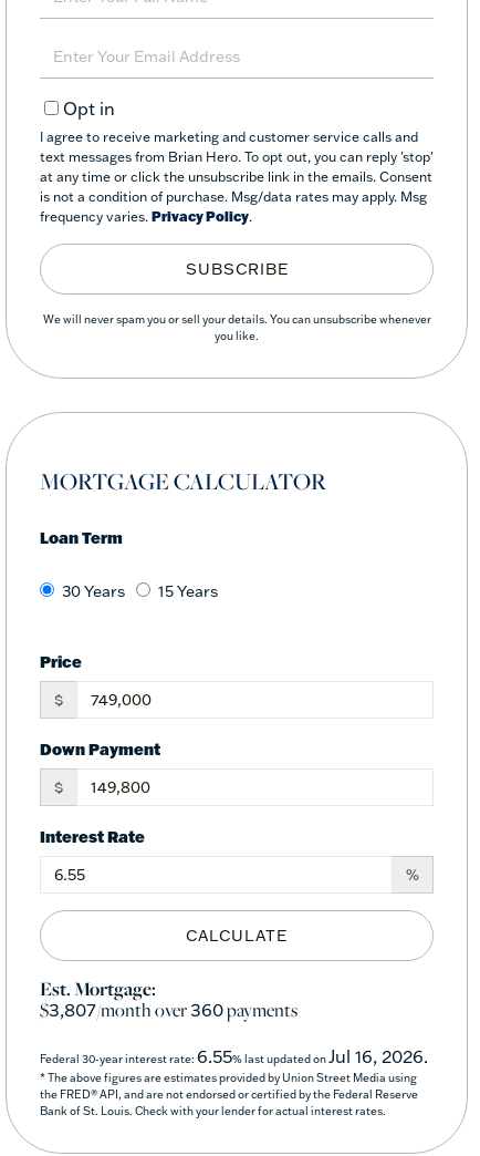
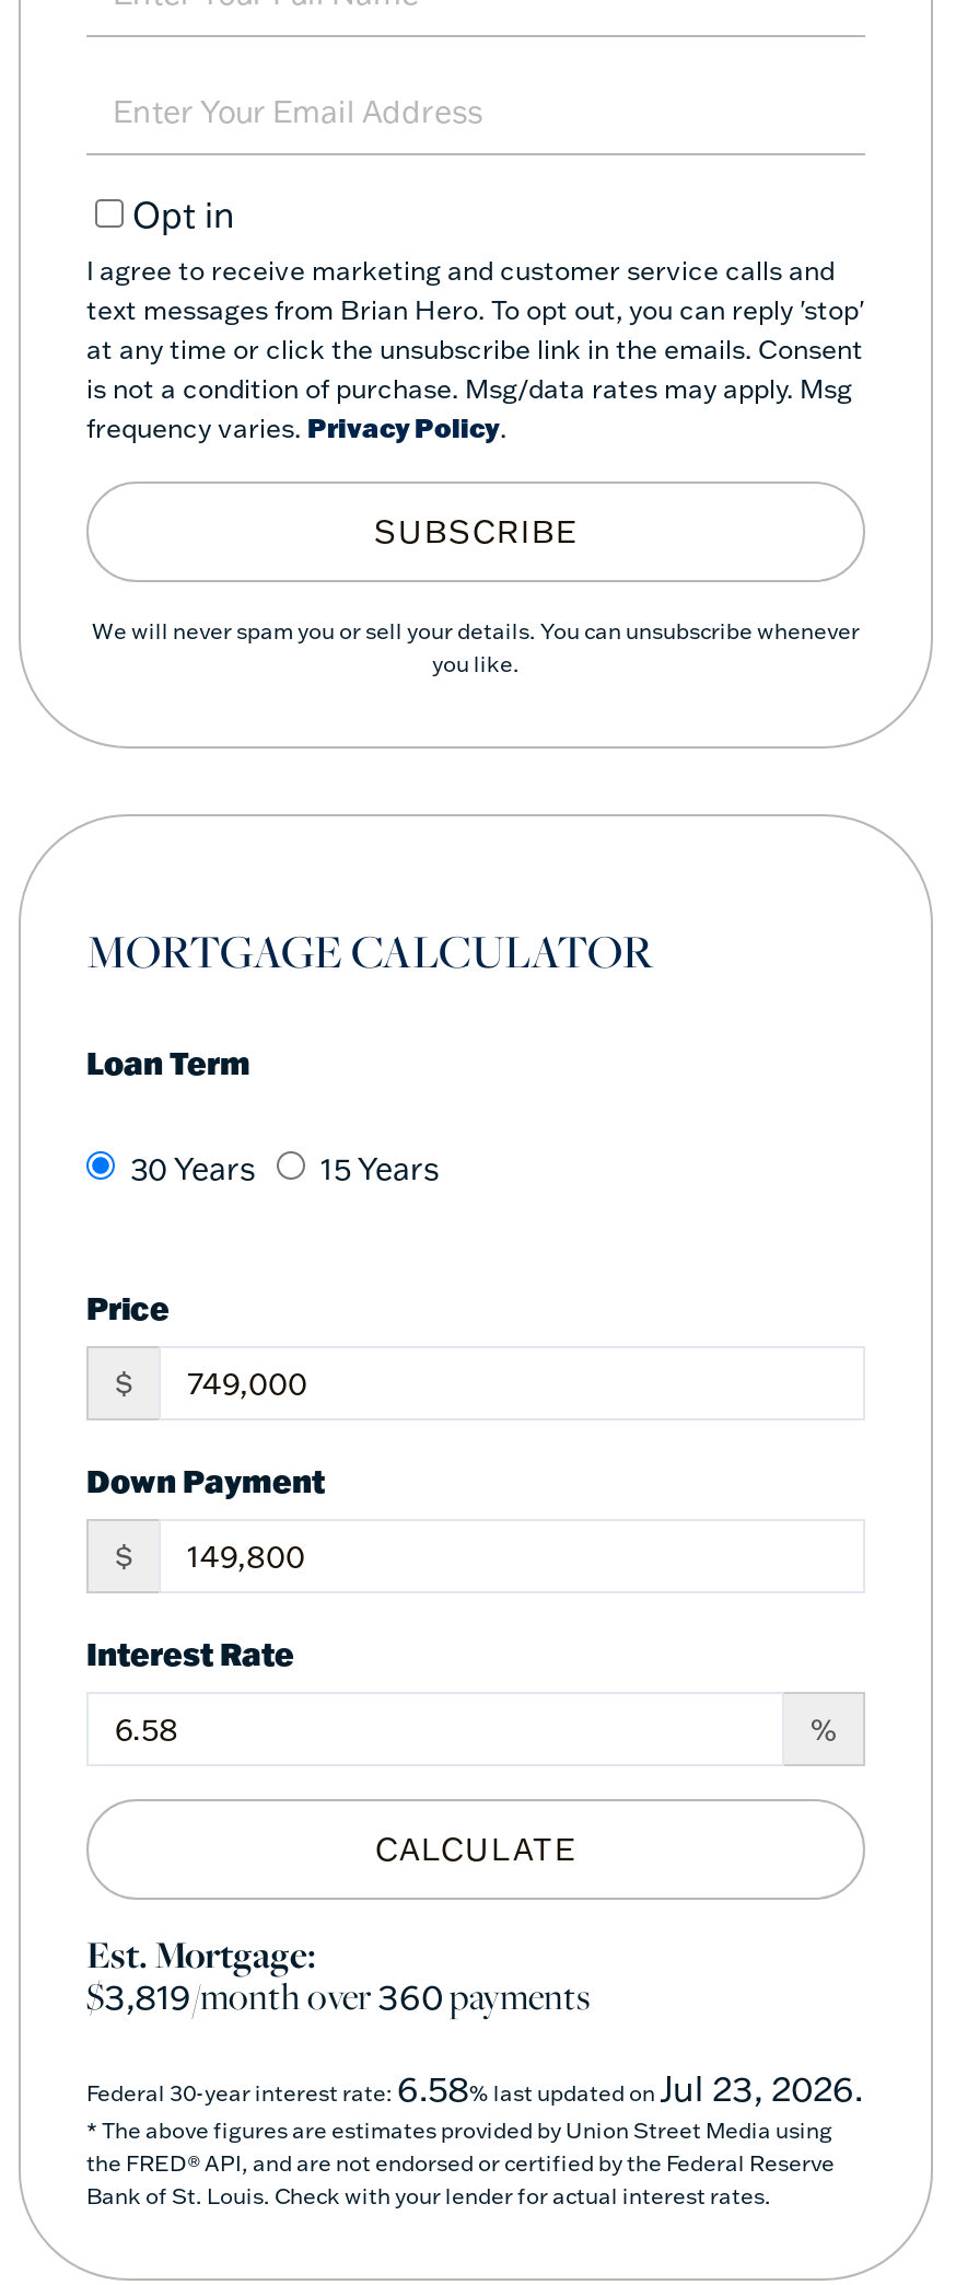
[40,997,298,1022] $3,807/month over360payments -> [86,1969,590,2022] $3,819/month over360payments
[40,1045,428,1067] Federal 30-year interest rate: 6.55% last updated on Jul 16, 2026. -> [86,2065,863,2109] Federal 30-year interest rate: 6.58% last updated on Jul 23, 2026.

